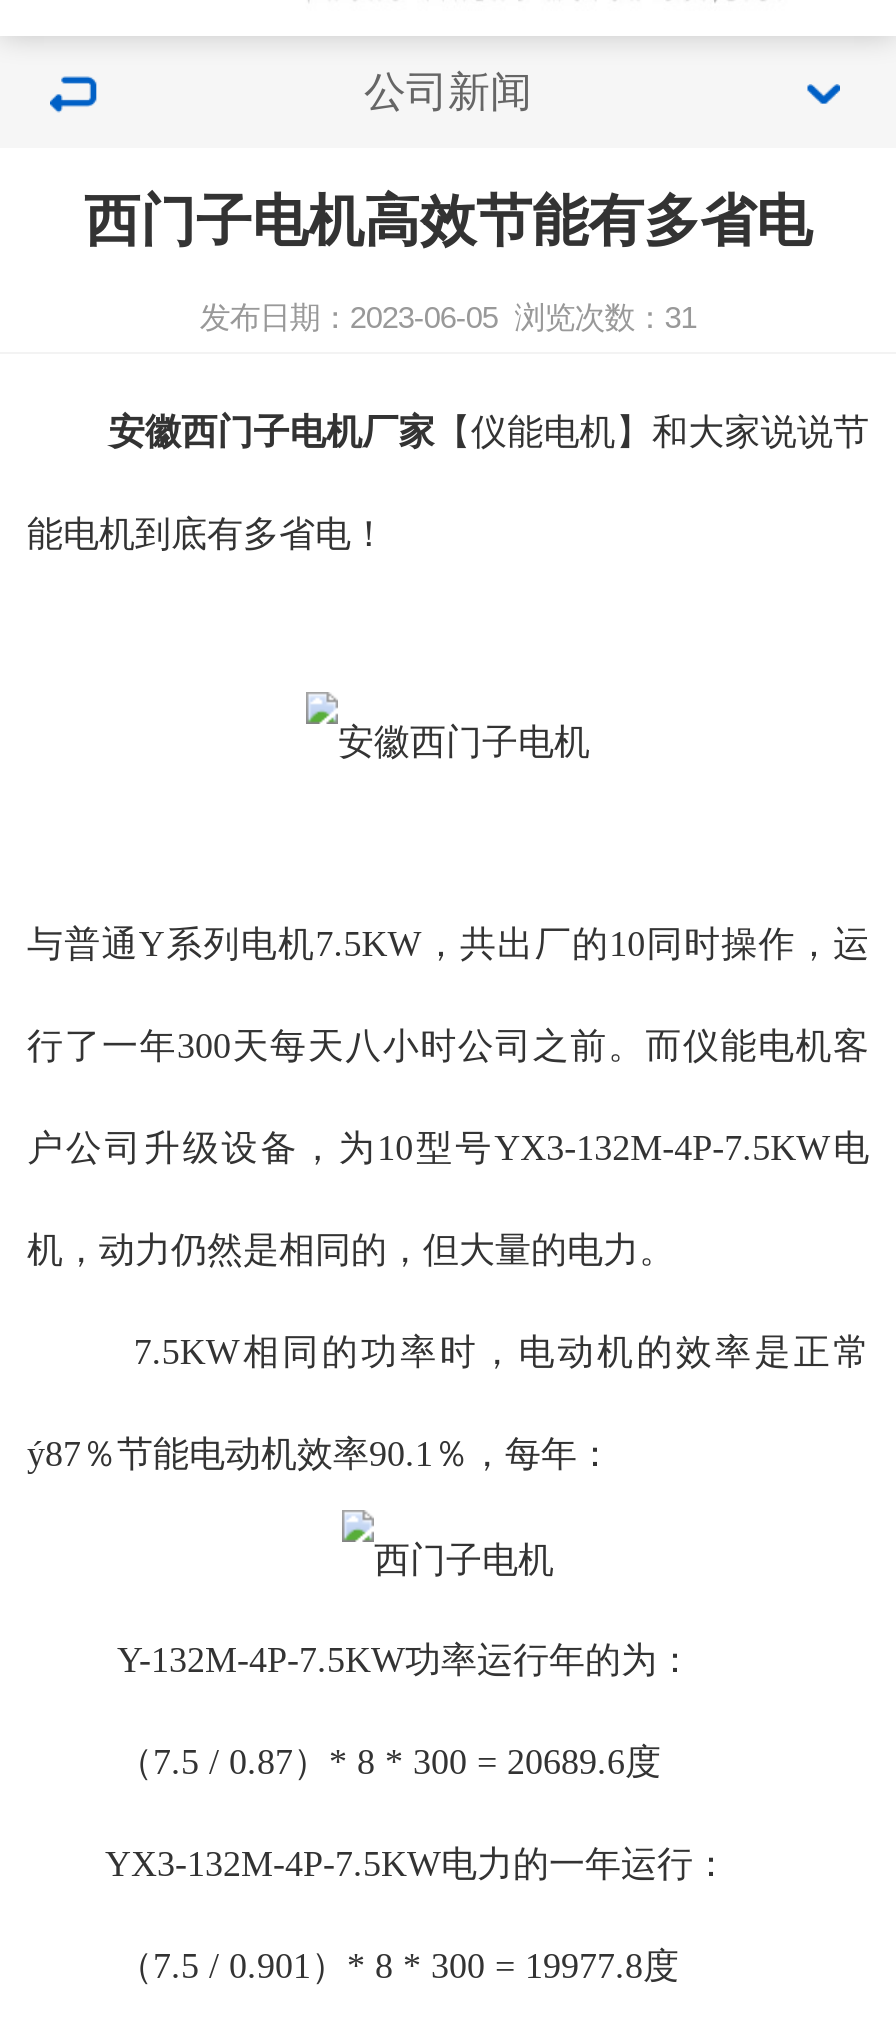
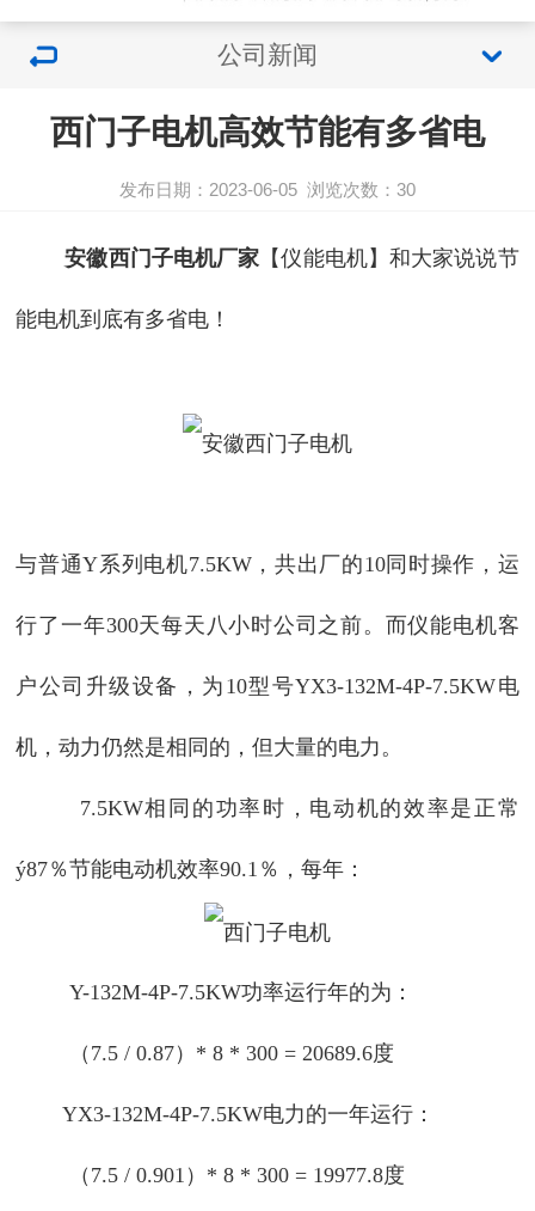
[200,300,696,334] 发布日期：2023-06-05 浏览次数：31 -> [119,179,416,200] 发布日期：2023-06-05 浏览次数：30

